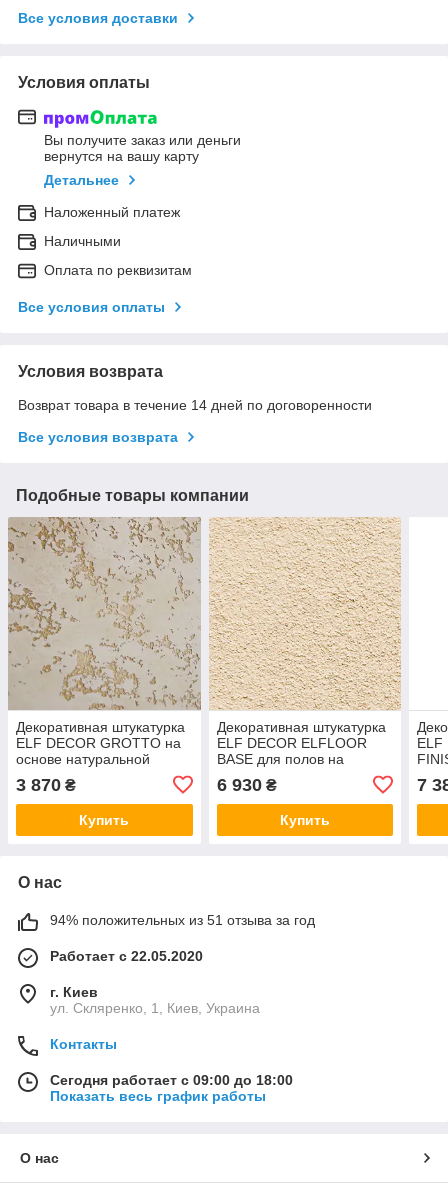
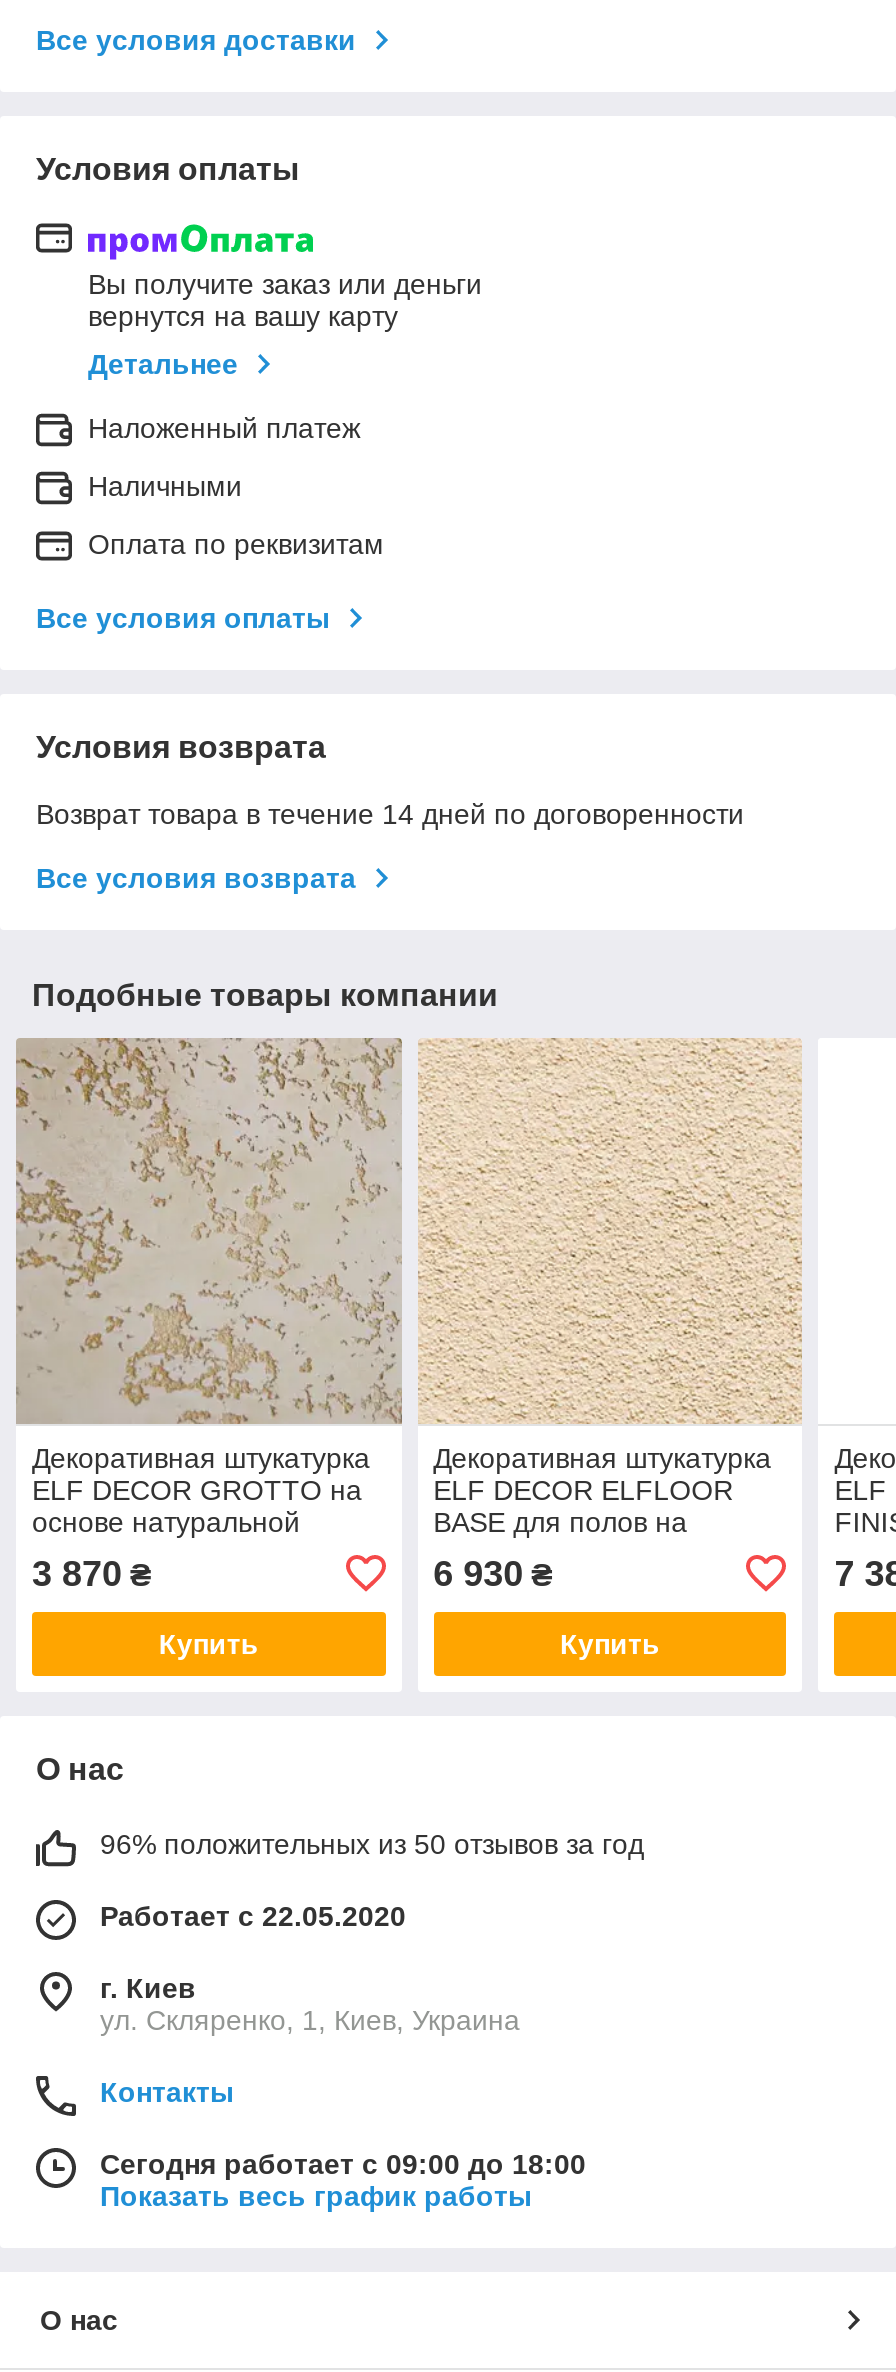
[50,912,315,928] 94% положительных из 51 отзыва за год -> [100,1828,644,1860] 96% положительных из 50 отзывов за год

